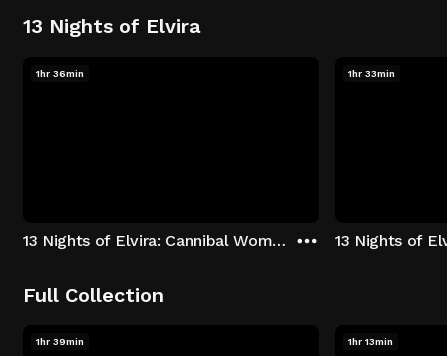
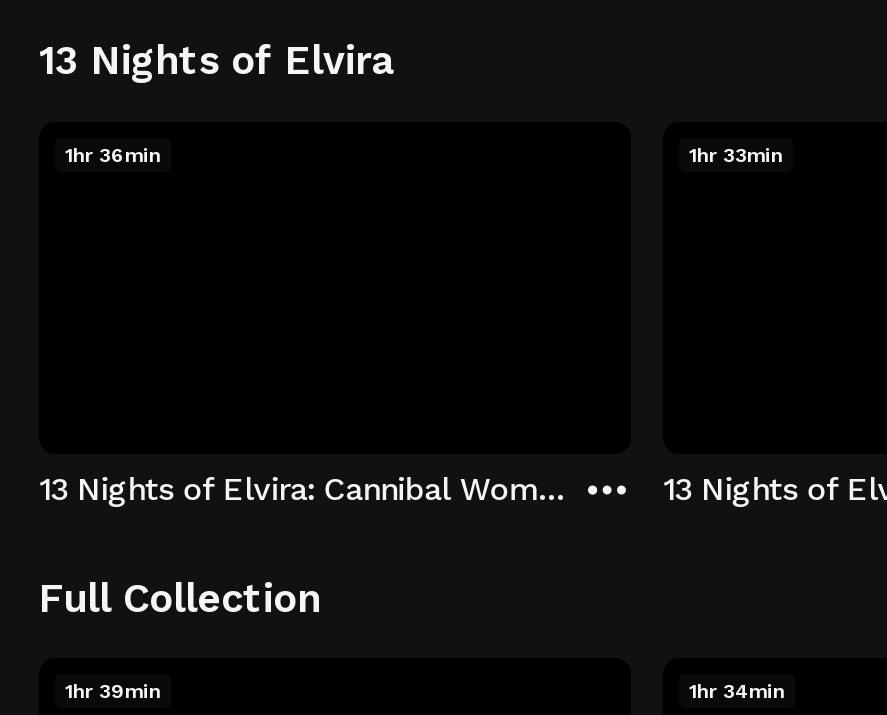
[348,336,393,347] 1hr 13min -> [689,680,785,702] 1hr 34min

